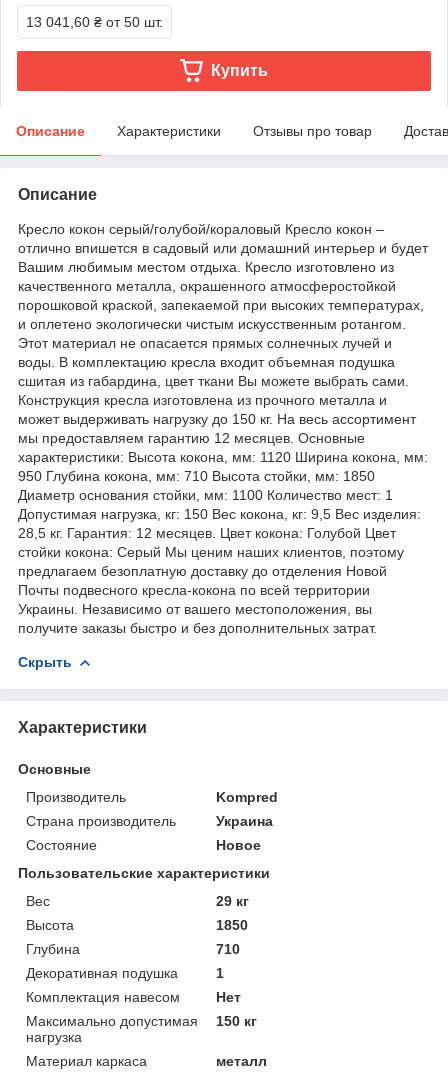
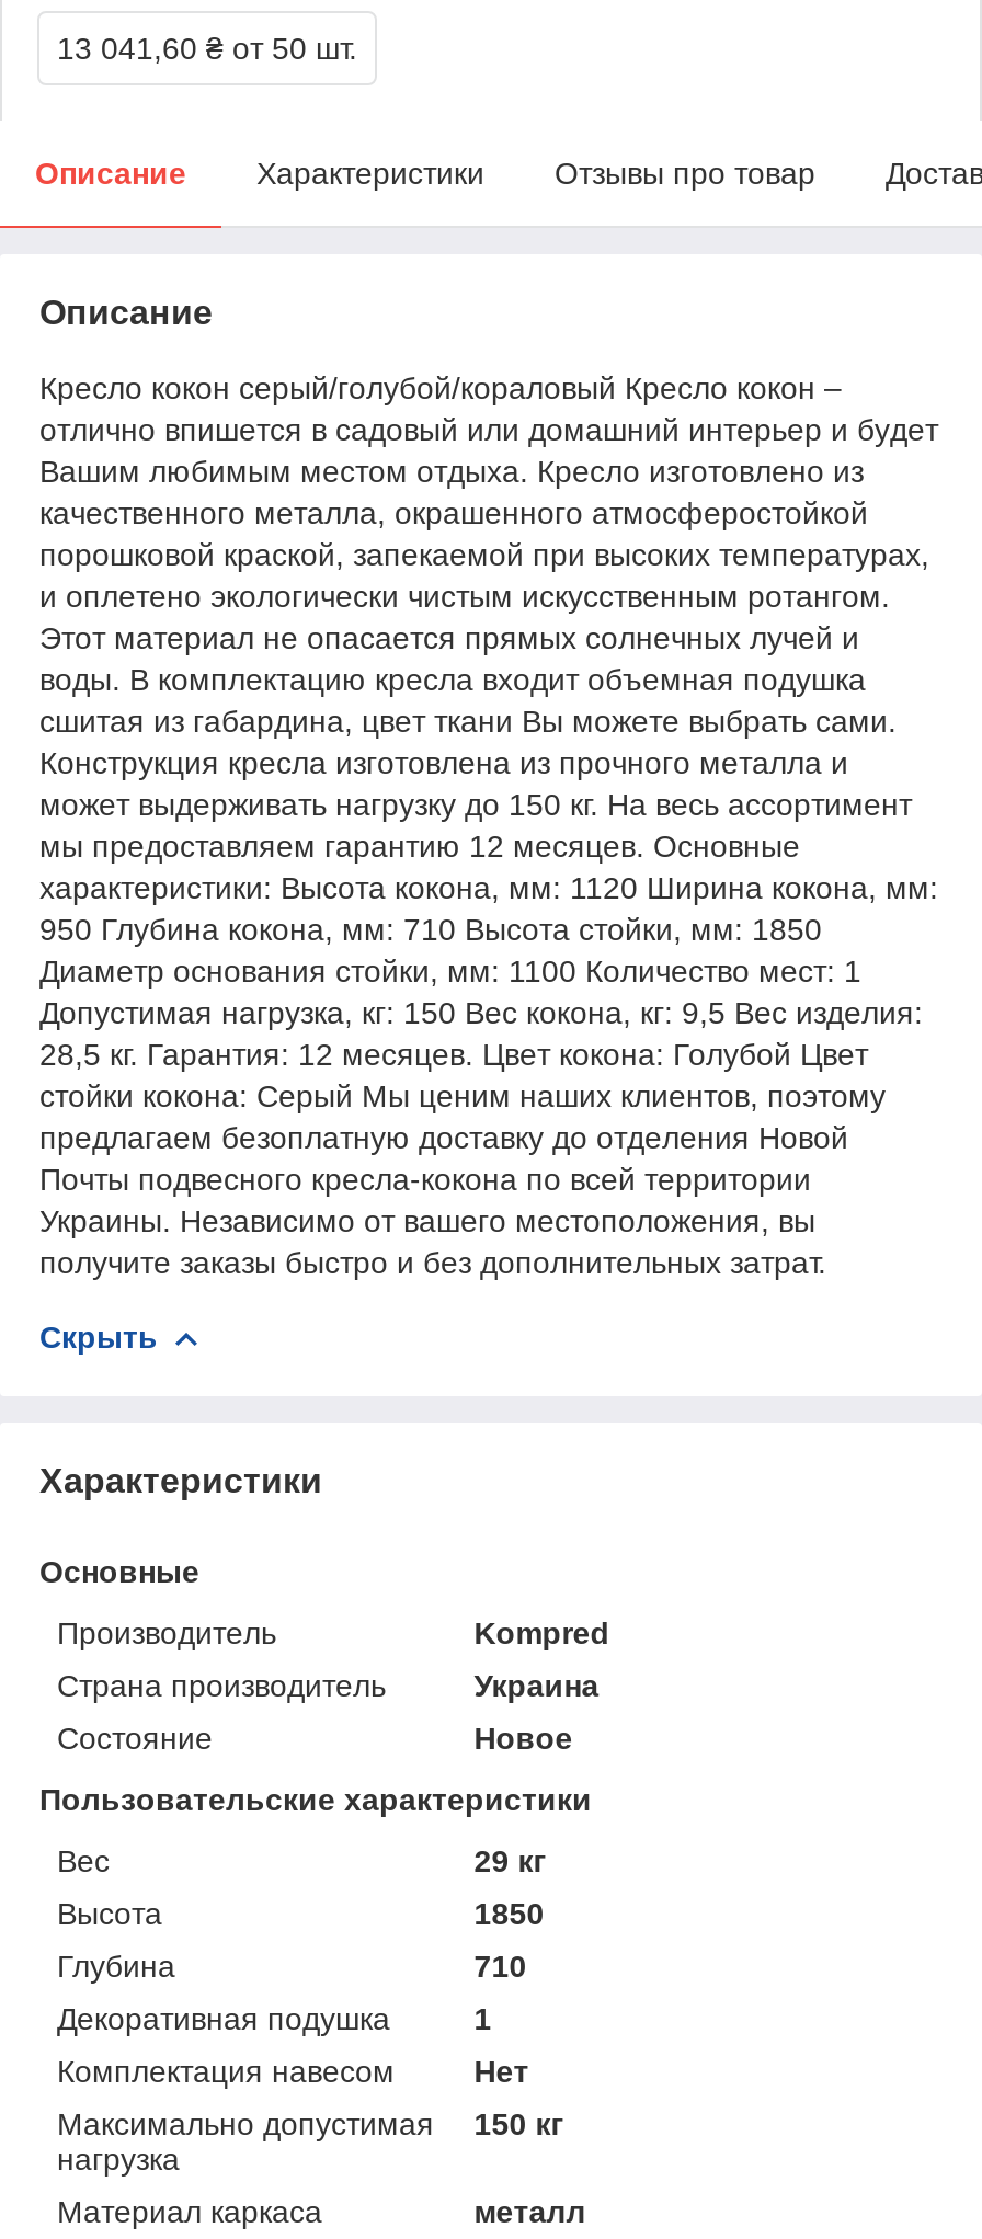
[211,62,268,79] Купить -> none

